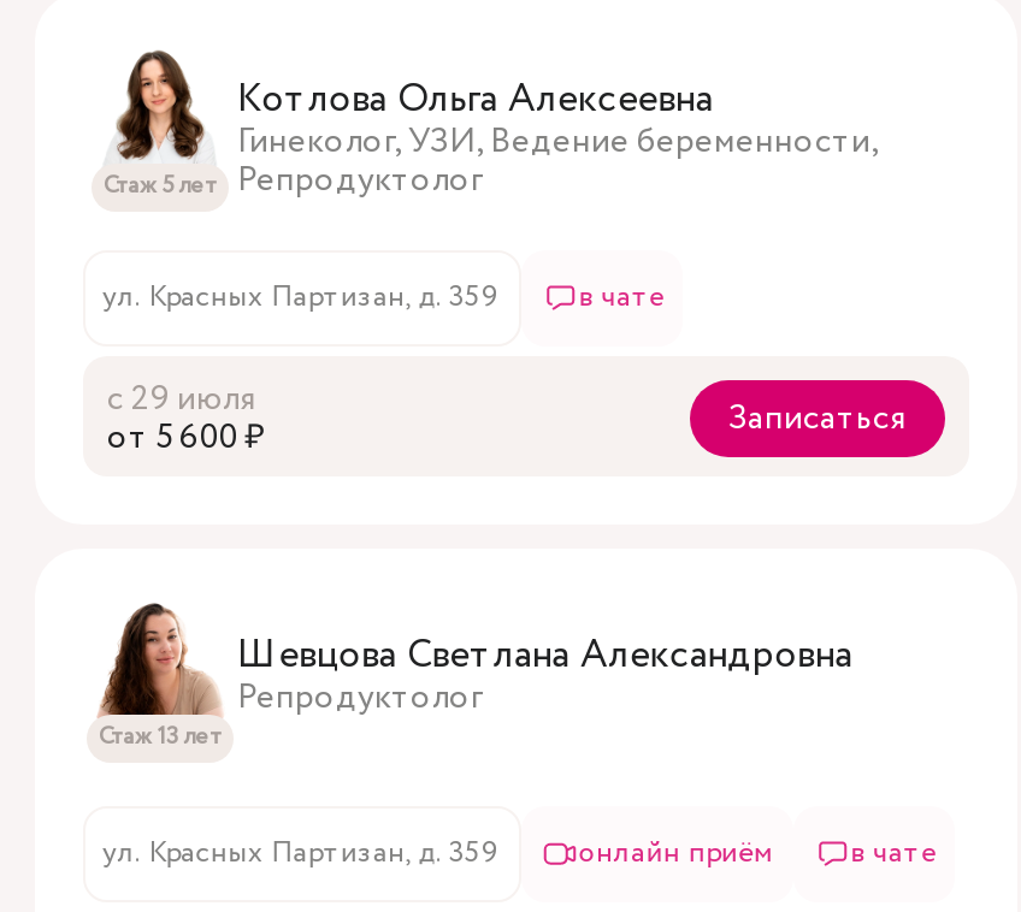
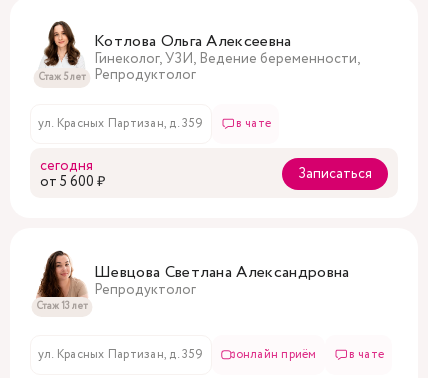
[107,375,256,424] с 29 июля -> [40,156,93,176] сегодня

